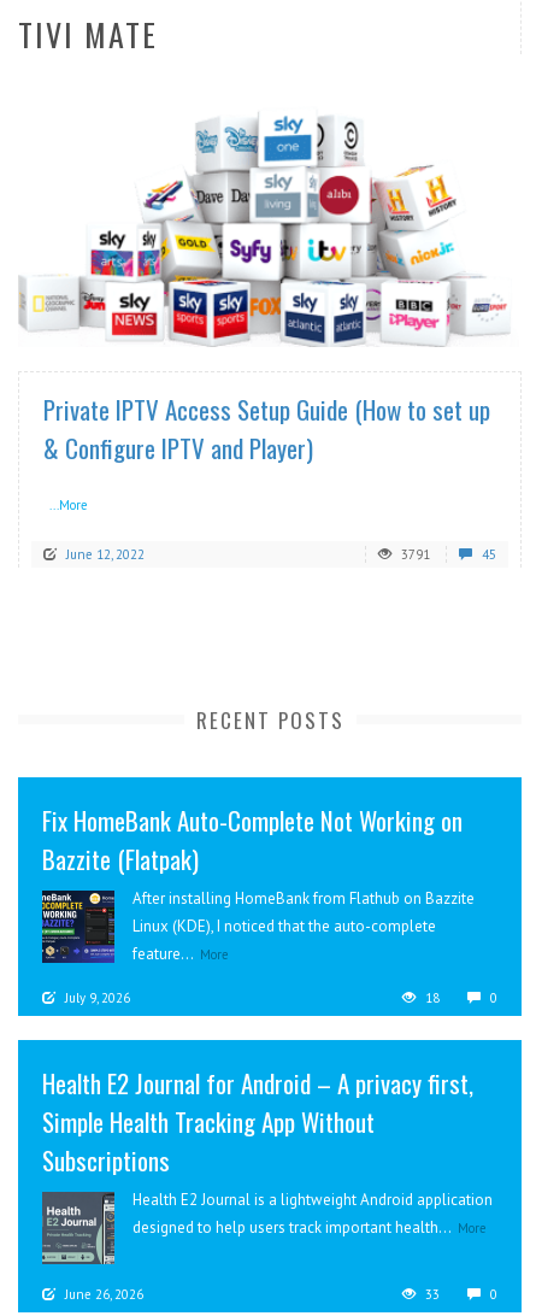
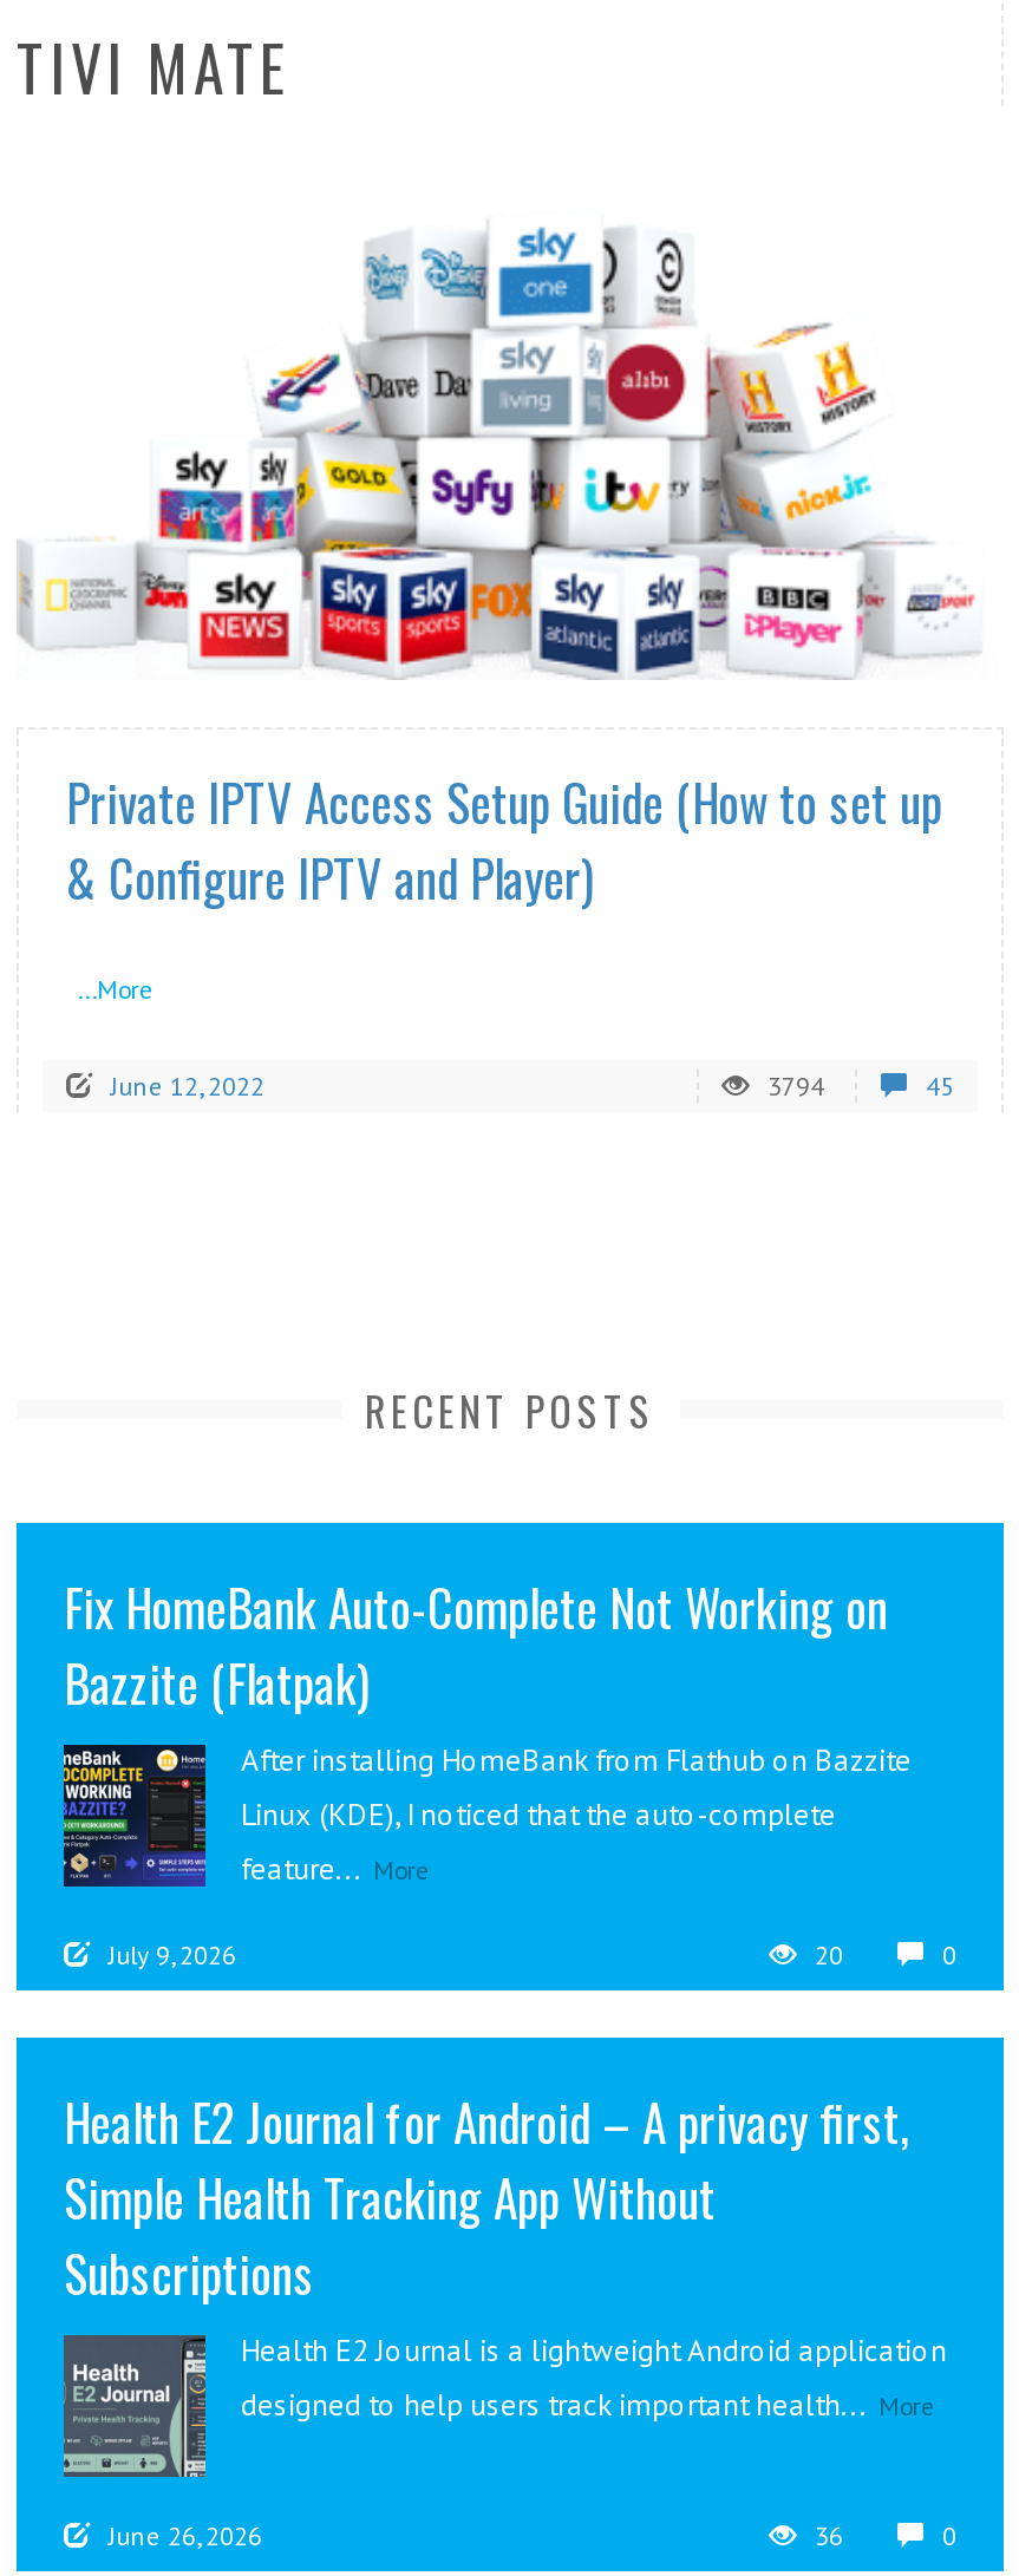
[397,546,434,563] 3791 -> [760,1070,831,1103] 3794
[422,990,443,1007] 18 -> [808,1939,850,1972] 20
[422,1286,443,1303] 33 -> [808,2520,850,2553] 36

